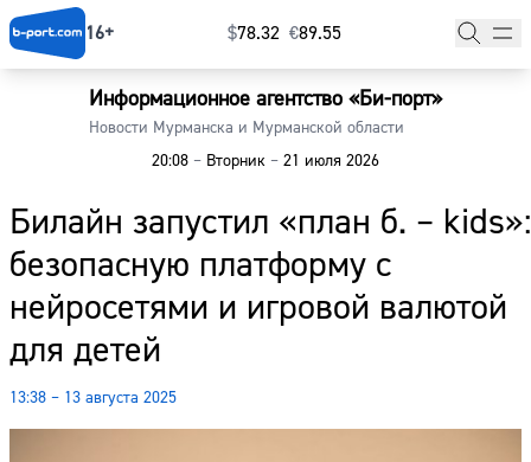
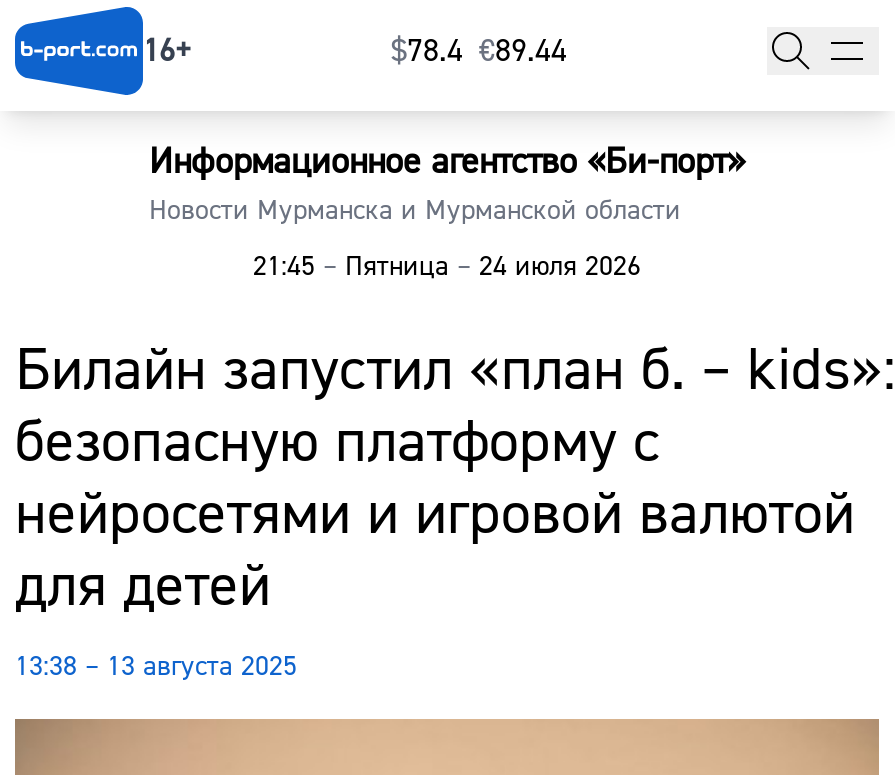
[228,22,341,45] $78.32 €89.55 -> [391,31,567,71] $78.4 €89.44
[152,151,379,172] 20:08 – Вторник – 21 июля 2026 -> [253,250,641,286] 21:45 – Пятница – 24 июля 2026

